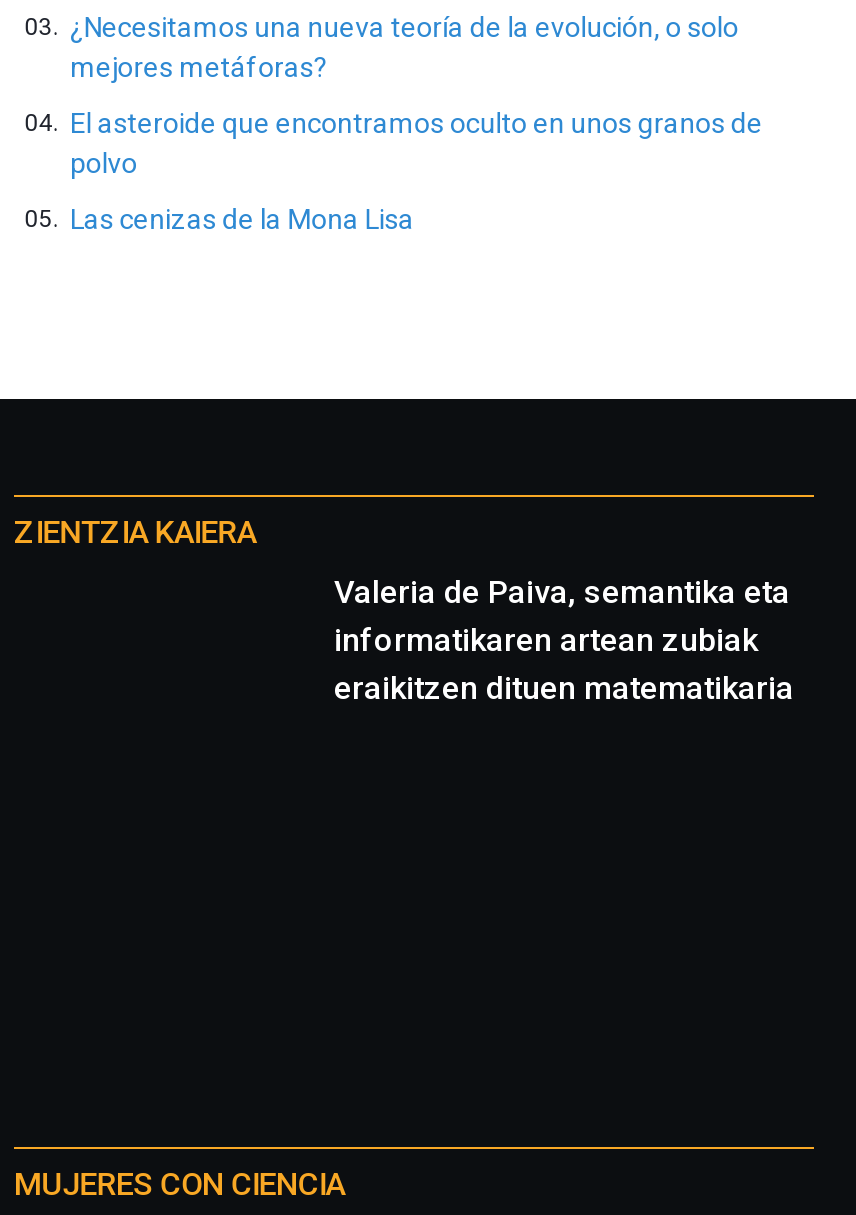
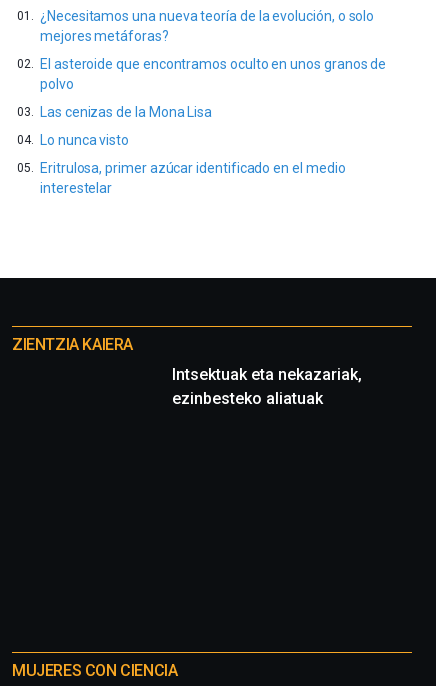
none -> [40,132,345,196] Lo nunca visto | Eritrulosa, primer azúcar identificado en el medio | interestelar
[334,573,794,707] Valeria de Paiva, semantika eta | informatikaren artean zubiak | eraikitzen dituen matematikaria -> [172,365,362,408] Intsektuak eta nekazariak, | ezinbesteko aliatuak

